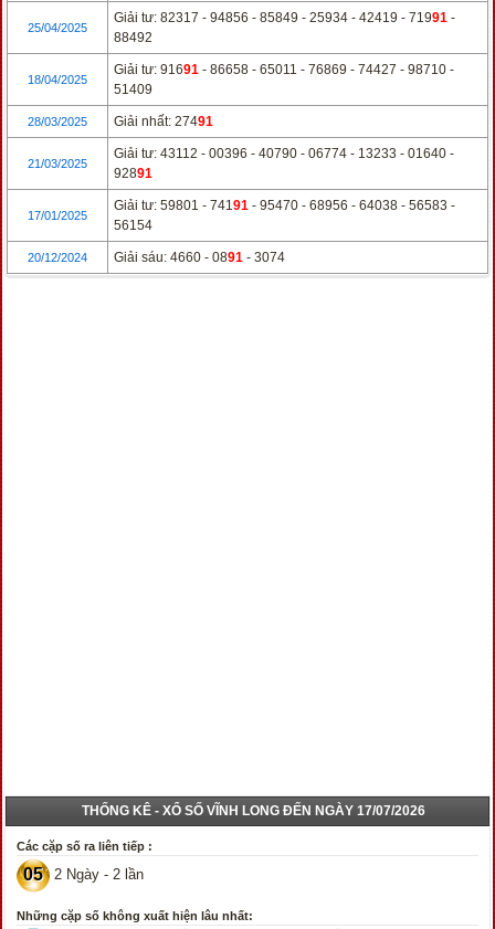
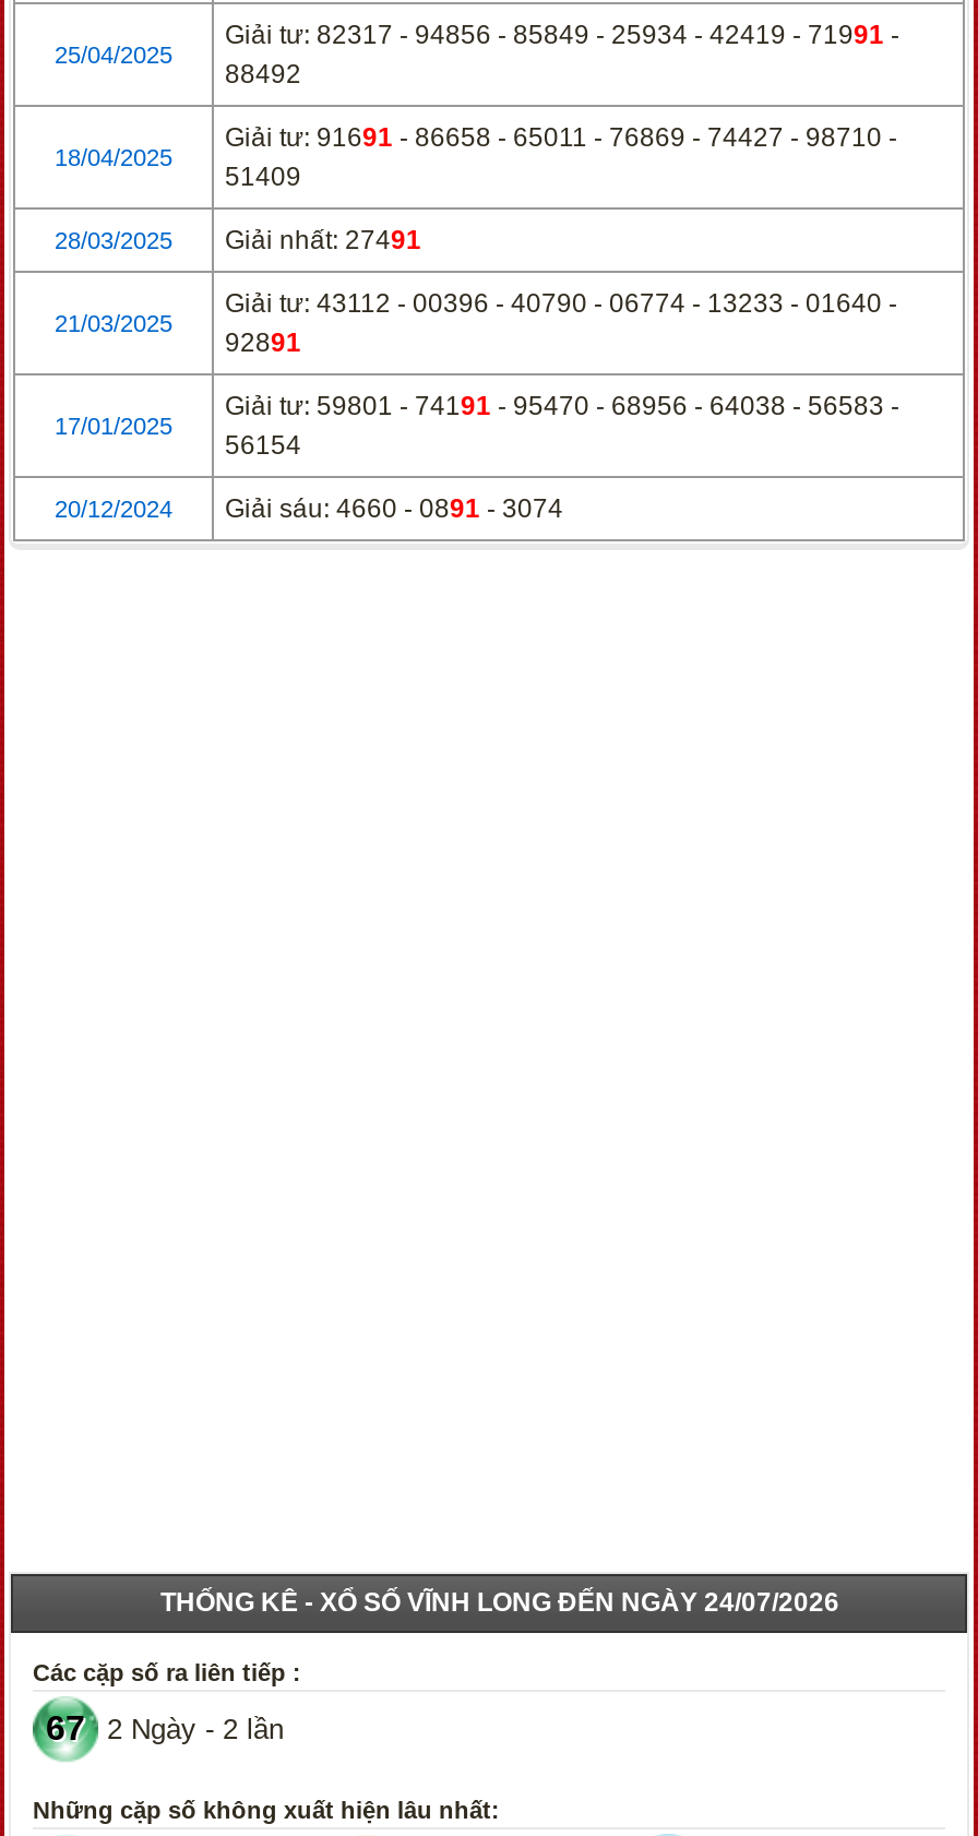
[81,803,425,819] THỐNG KÊ - XỔ SỐ VĨNH LONG ĐẾN NGÀY 17/07/2026 -> [160,1587,839,1618] THỐNG KÊ - XỔ SỐ VĨNH LONG ĐẾN NGÀY 24/07/2026
[23,865,144,884] 05 2 Ngày - 2 lần -> [46,1709,284,1746] 67 2 Ngày - 2 lần

